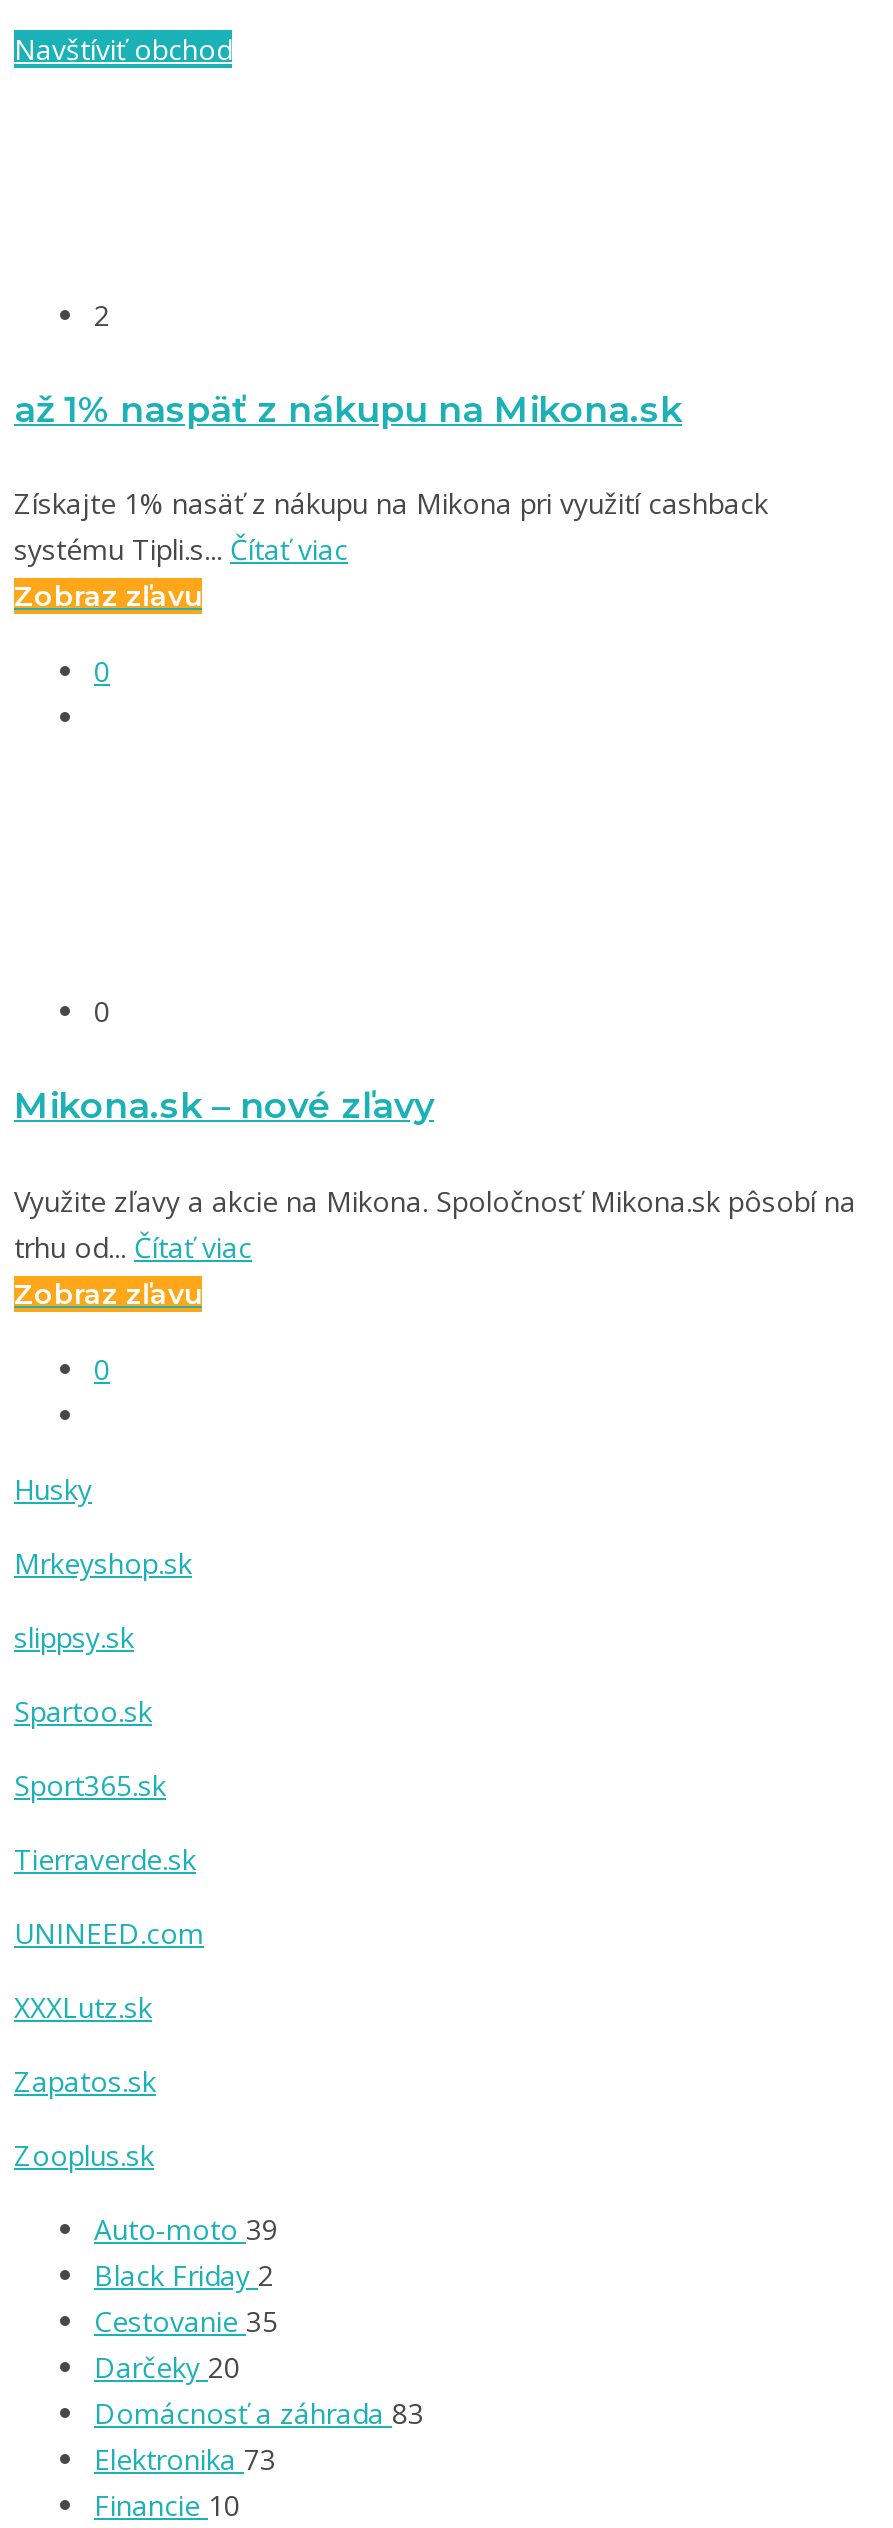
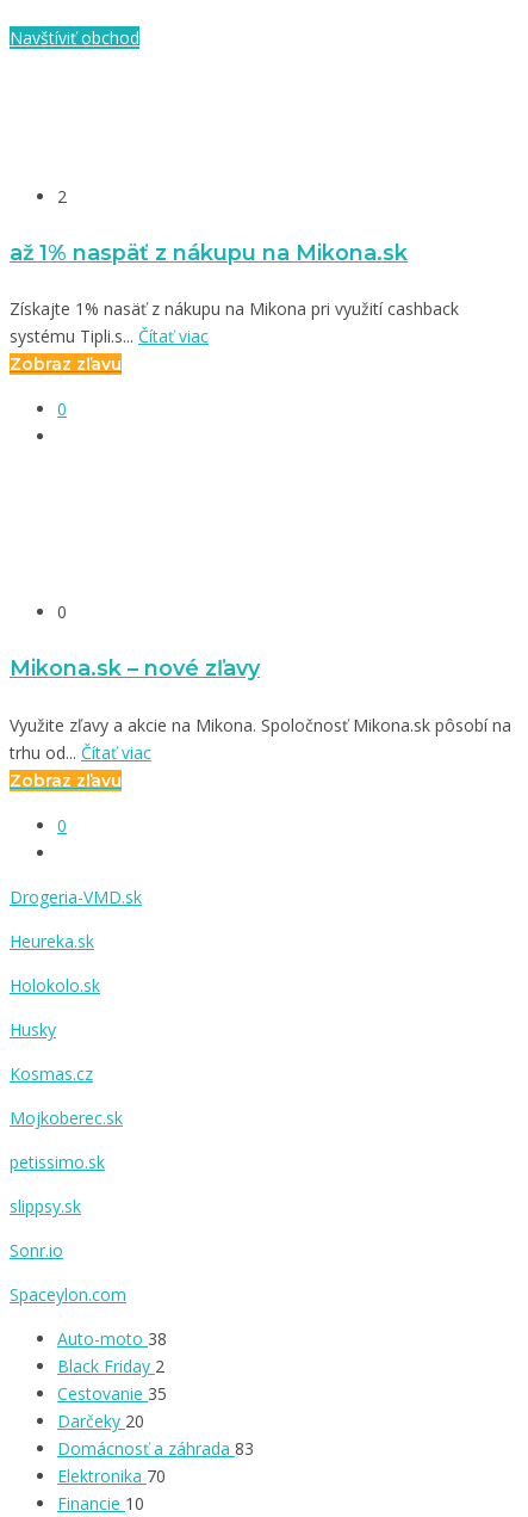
none -> [10,885,142,996] Drogeria-VMD.sk | Heureka.sk | Holokolo.sk
moved [14,1470,92,1508] -> [10,1018,56,1041]: Husky
[14,1544,192,1582] Mrkeyshop.sk -> [10,1062,123,1173] Kosmas.cz | Mojkoberec.sk | petissimo.sk
moved [14,1618,134,1656] -> [10,1195,81,1217]: slippsy.sk
[14,1692,278,2248] Spartoo.sk | Sport365.sk | Tierraverde.sk | UNINEED.com | XXXLutz.sk | Zapatos.sk | Zooplus.sk | Auto-moto 39 -> [10,1239,167,1350] Sonr.io | Spaceylon.com | Auto-moto 38
[94,2440,276,2478] Elektronika 73 -> [57,1464,166,1487] Elektronika 70

